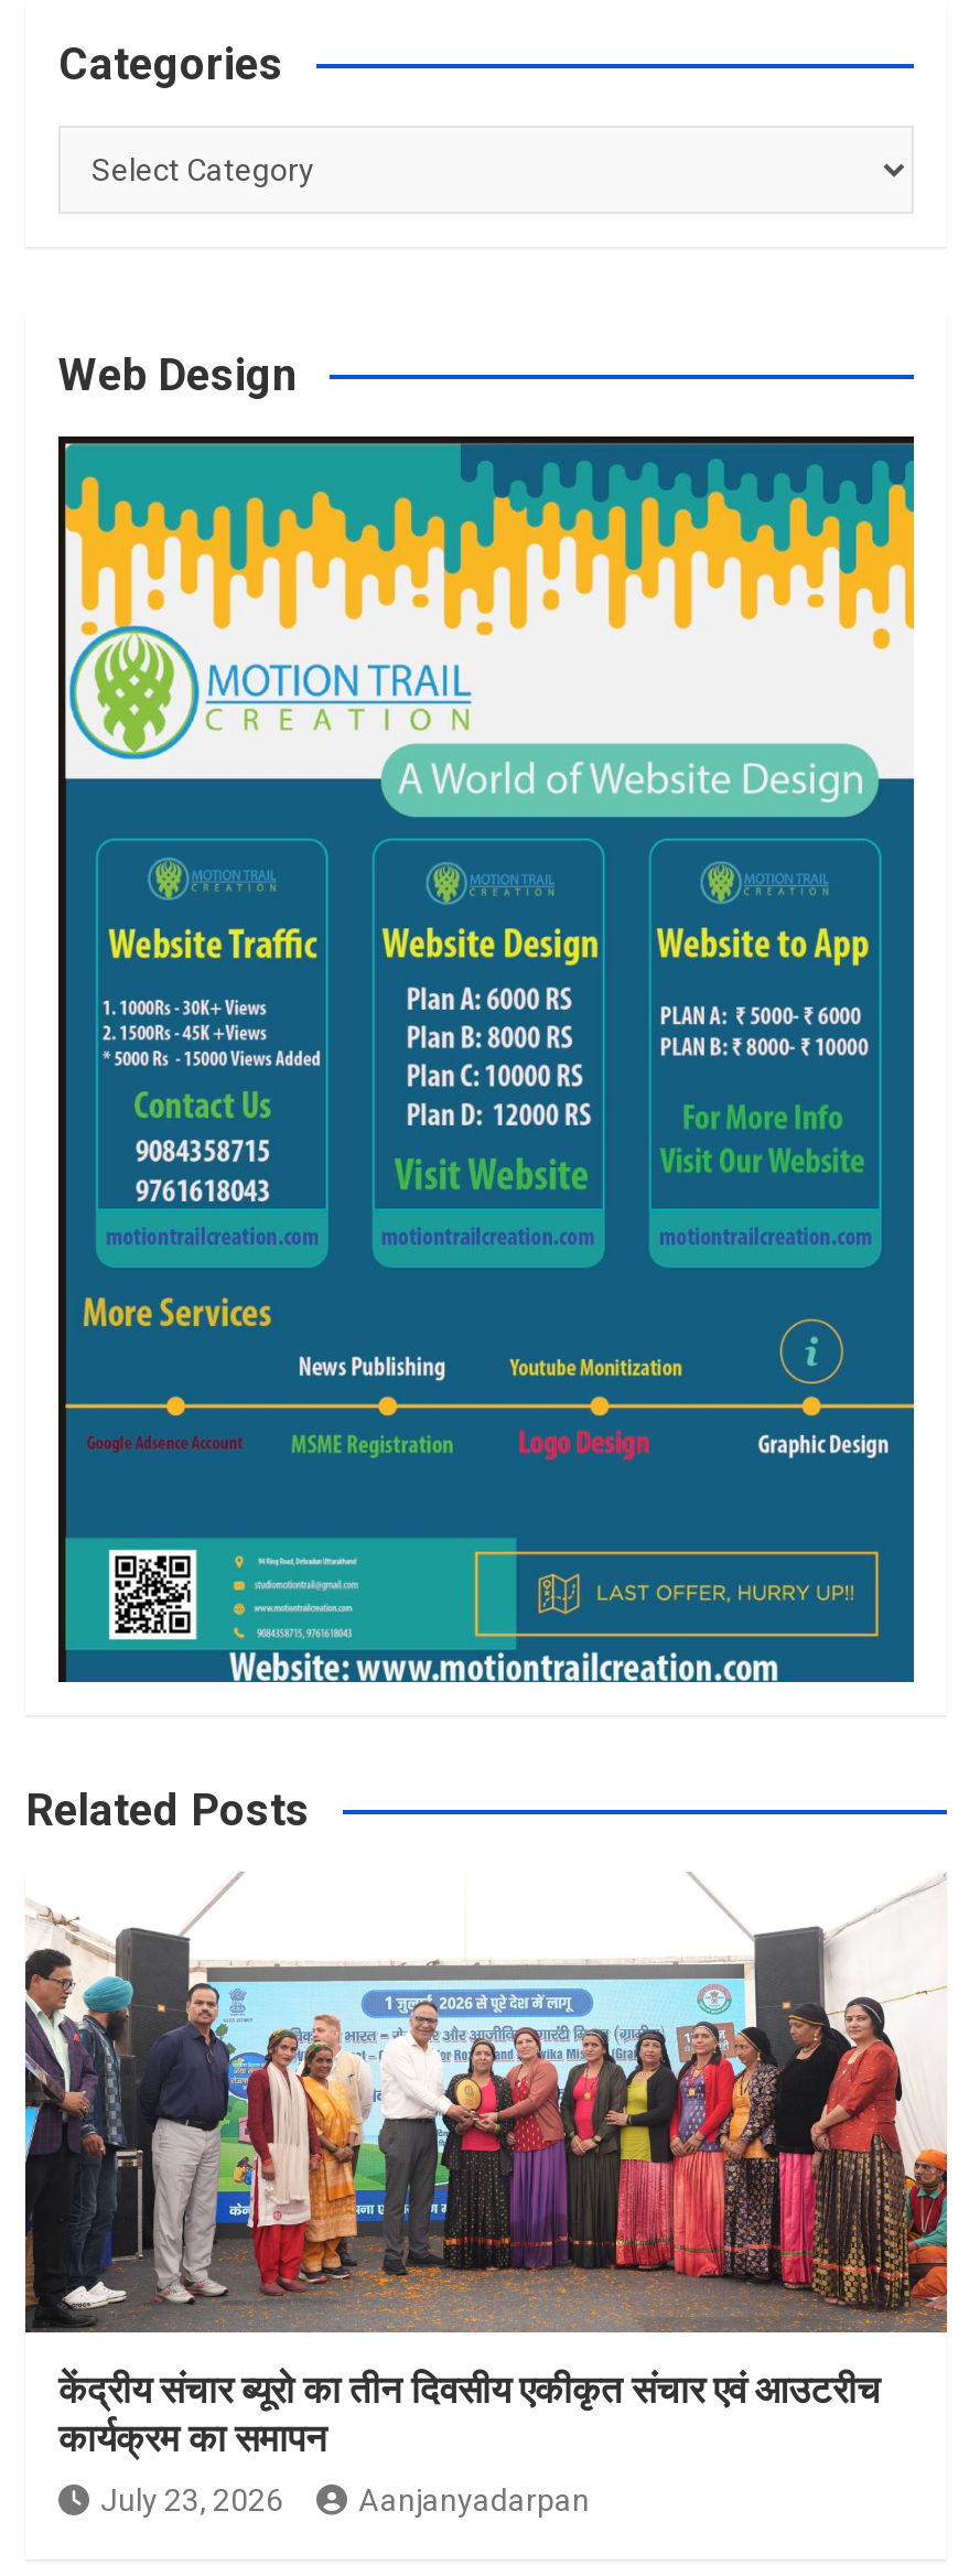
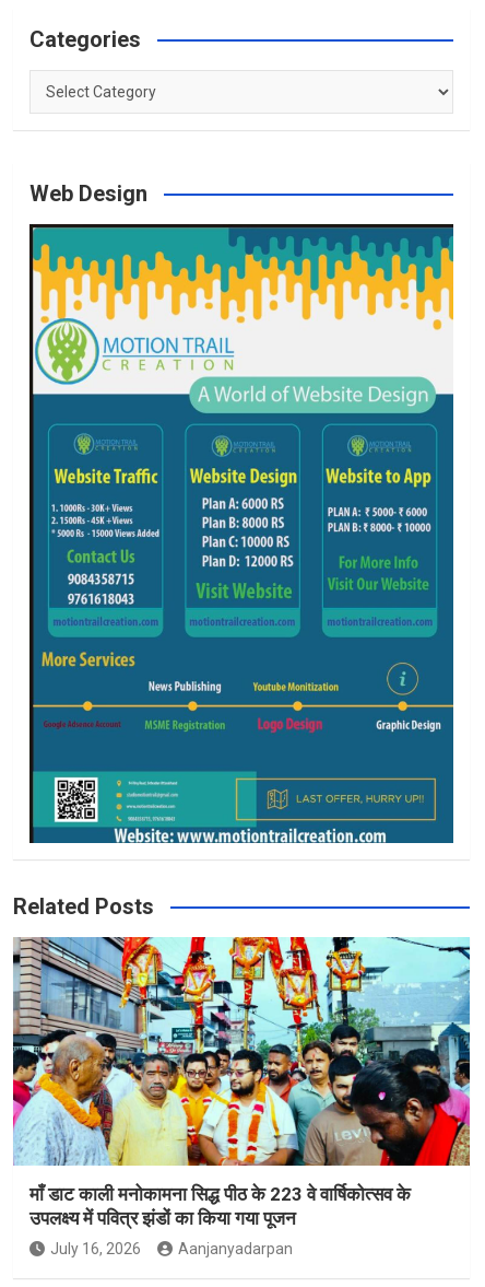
[23,1874,949,2462] [image] | केंद्रीय संचार ब्यूरो का तीन दिवसीय एकीकृत संचार एवं आउटरीच | कार्यक्रम का समापन -> [12,936,471,1229] [image] | माँ डाट काली मनोकामना सिद्ध पीठ के 223 वे वार्षिकोत्सव के | उपलक्ष्य में पवित्र झंडों का किया गया पूजन
[100,2484,283,2519] July 23, 2026 -> [50,1240,141,1257] July 16, 2026

